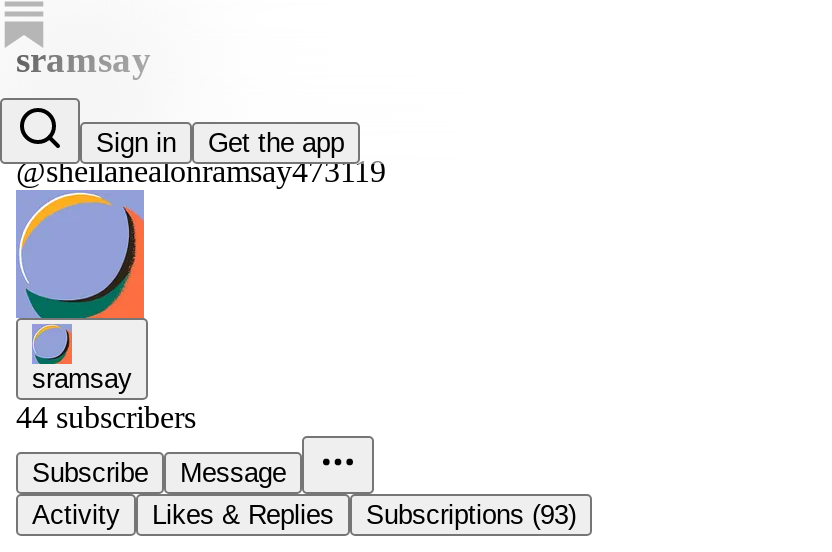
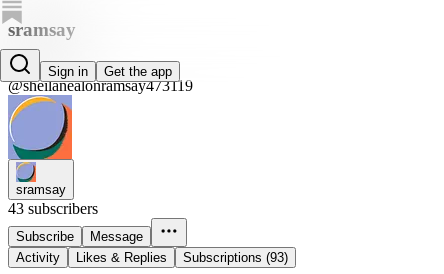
[16,401,196,435] 44 subscribers -> [8,200,98,217] 43 subscribers

